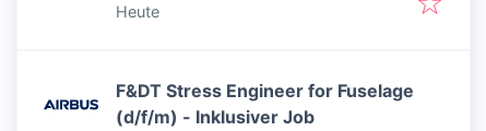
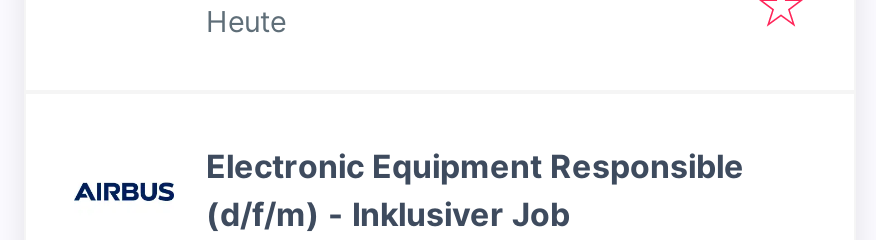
[116,80,414,102] F&DT Stress Engineer for Fuselage -> [206,146,744,186] Electronic Equipment Responsible

